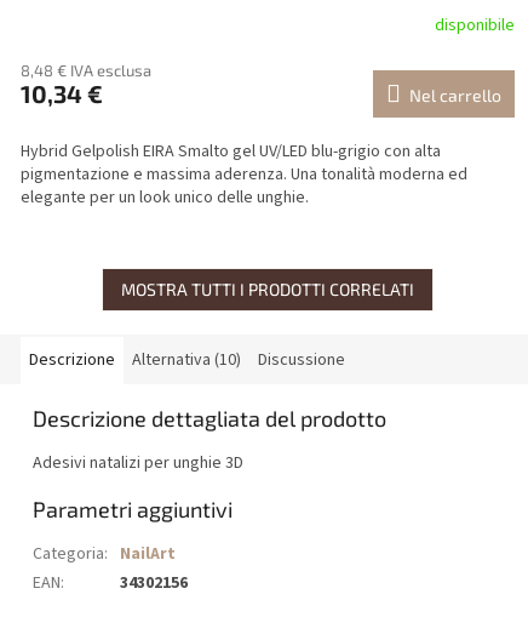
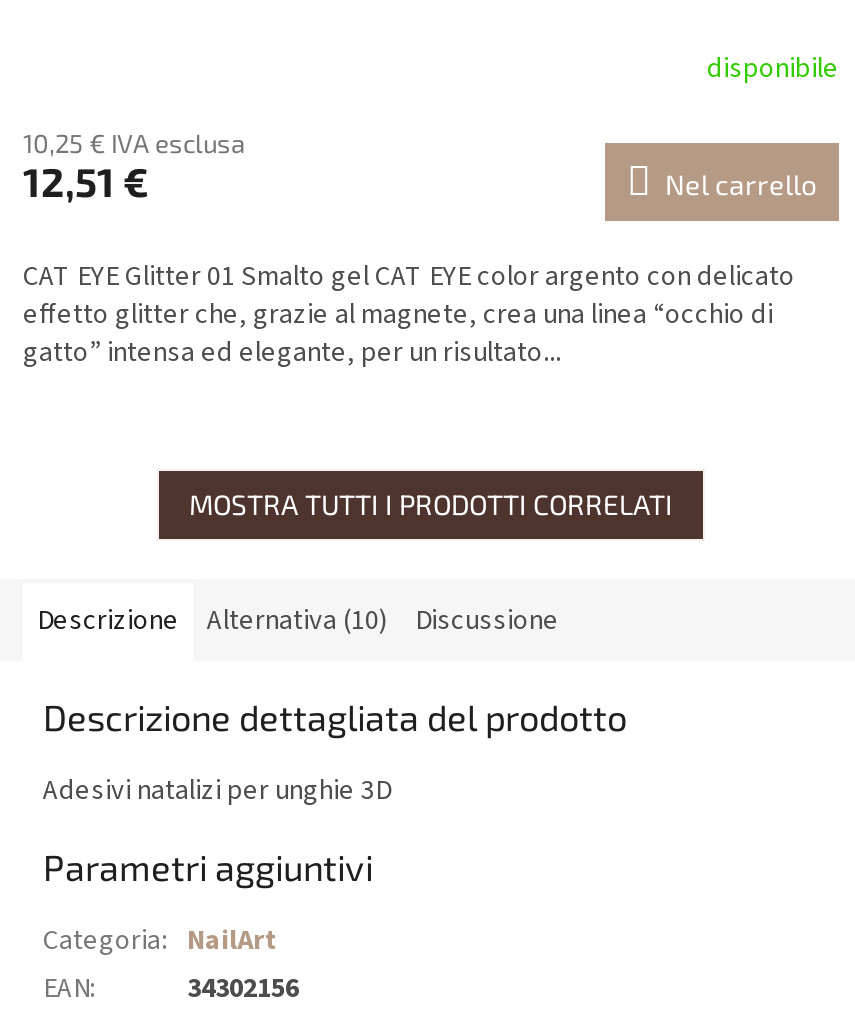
[21,61,151,80] 8,48 € IVA esclusa -> [23,127,245,159] 10,25 € IVA esclusa
[21,79,103,108] 10,34 € -> [23,157,149,205] 12,51 €
[21,140,467,210] Hybrid Gelpolish EIRA Smalto gel UV/LED blu-grigio con alta | pigmentazione e massima aderenza. Una tonalità moderna ed | elegante per un look unico delle unghie. -> [23,257,795,373] CAT EYE Glitter 01 Smalto gel CAT EYE color argento con delicato | effetto glitter che, grazie al magnete, crea una linea “occhio di | gatto” intensa ed elegante, per un risultato...

